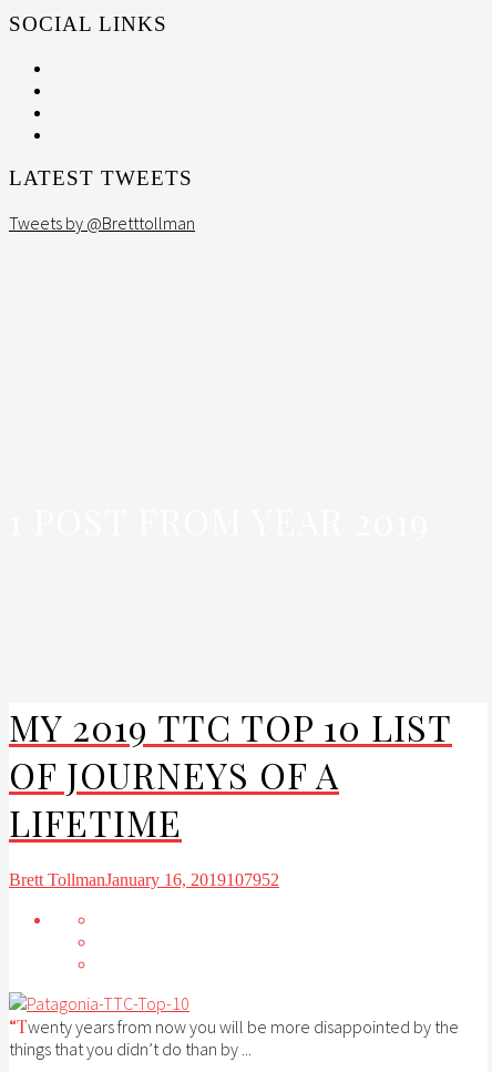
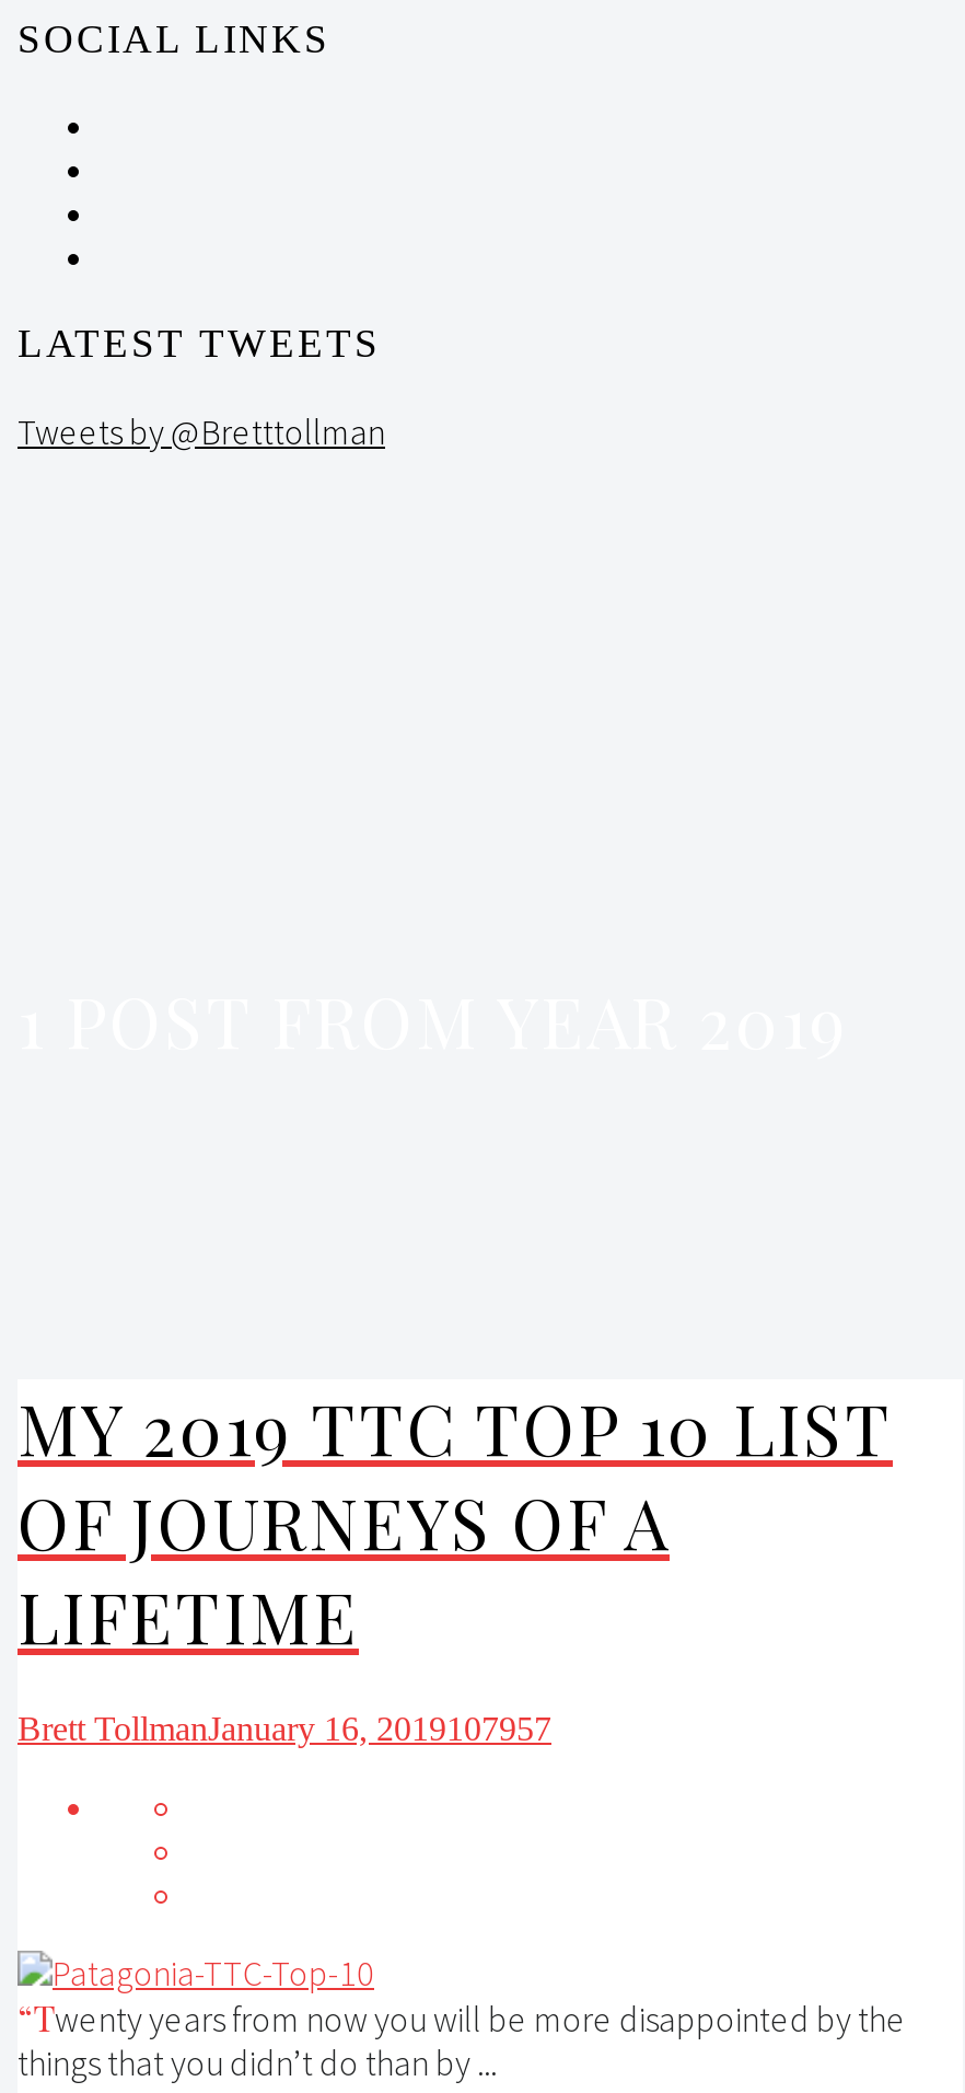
[9,870,279,889] Brett TollmanJanuary 16, 2019107952 -> [18,1709,551,1746] Brett TollmanJanuary 16, 2019107957

